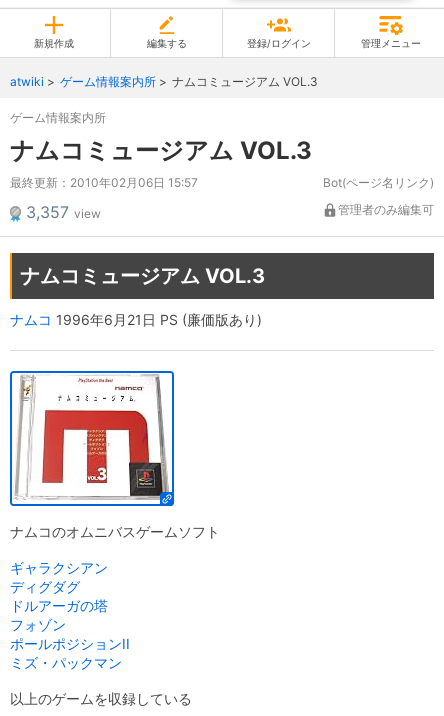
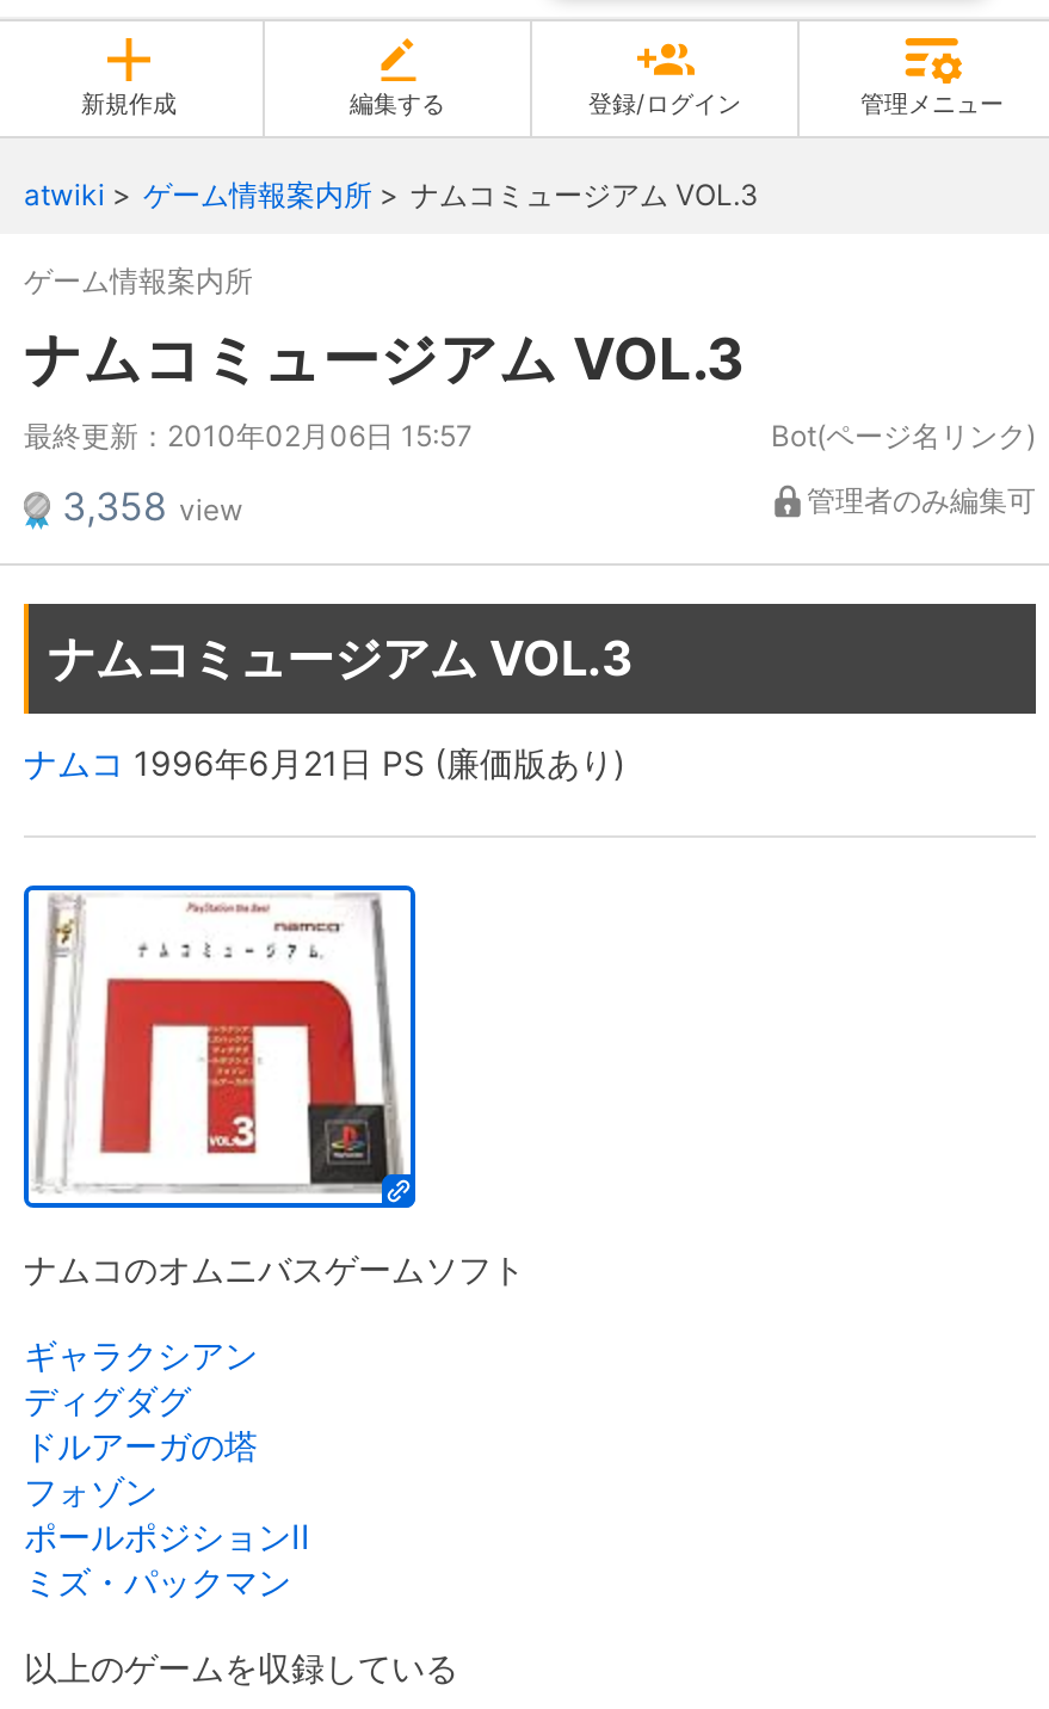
[26,202,101,222] 3,357 view -> [62,482,243,530] 3,358 view

